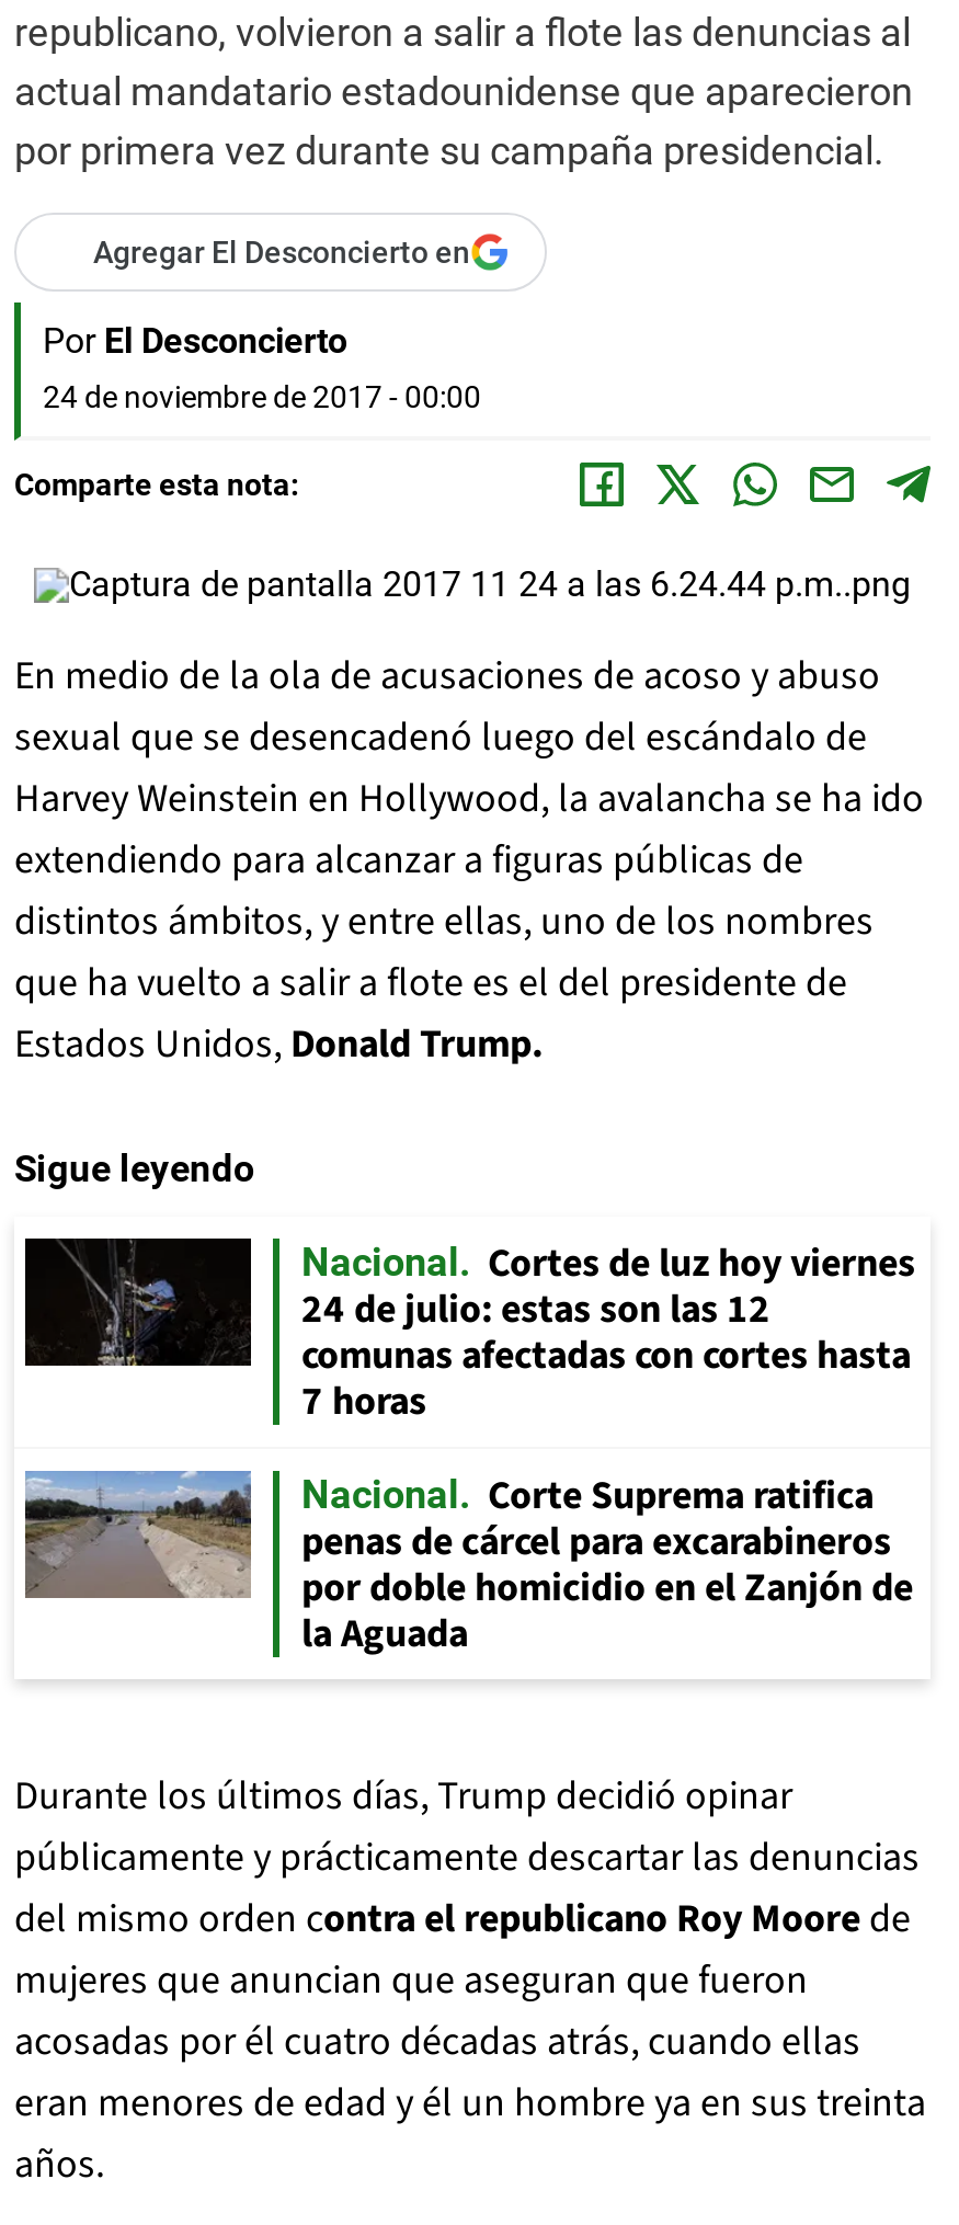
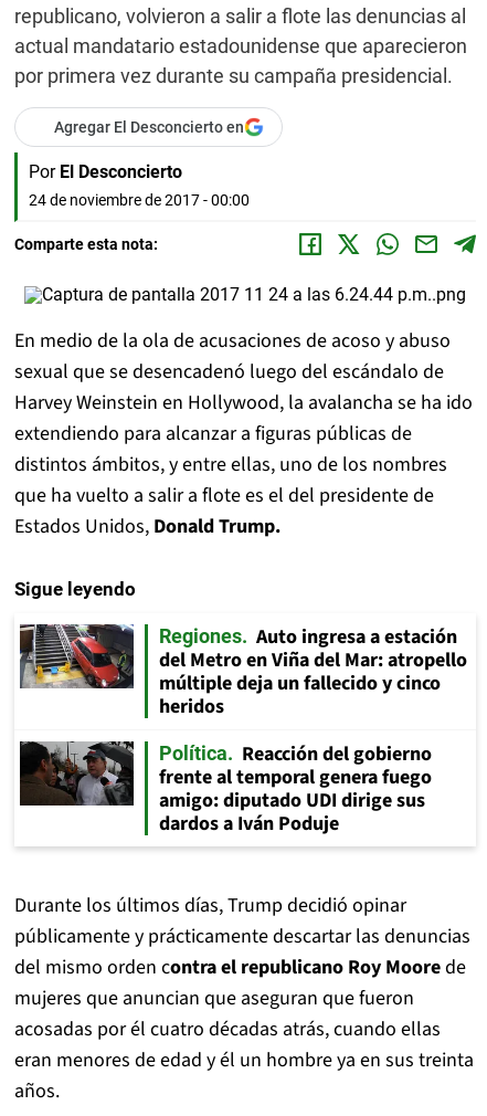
[23,1236,915,1429] [image] | Nacional | Cortes de luz hoy viernes | 24 de julio: estas son las 12 | comunas afectadas con cortes hasta | 7 horas -> [19,623,467,720] [image] | Regiones | Auto ingresa a estación | del Metro en Viña del Mar: atropello | múltiple deja un fallecido y cinco | heridos
[23,1469,913,1662] [image] | Nacional | Corte Suprema ratifica | penas de cárcel para excarabineros | por doble homicidio en el Zanjón de | la Aguada -> [19,740,432,838] [image] | Política | Reacción del gobierno | frente al temporal genera fuego | amigo: diputado UDI dirige sus | dardos a Iván Poduje

